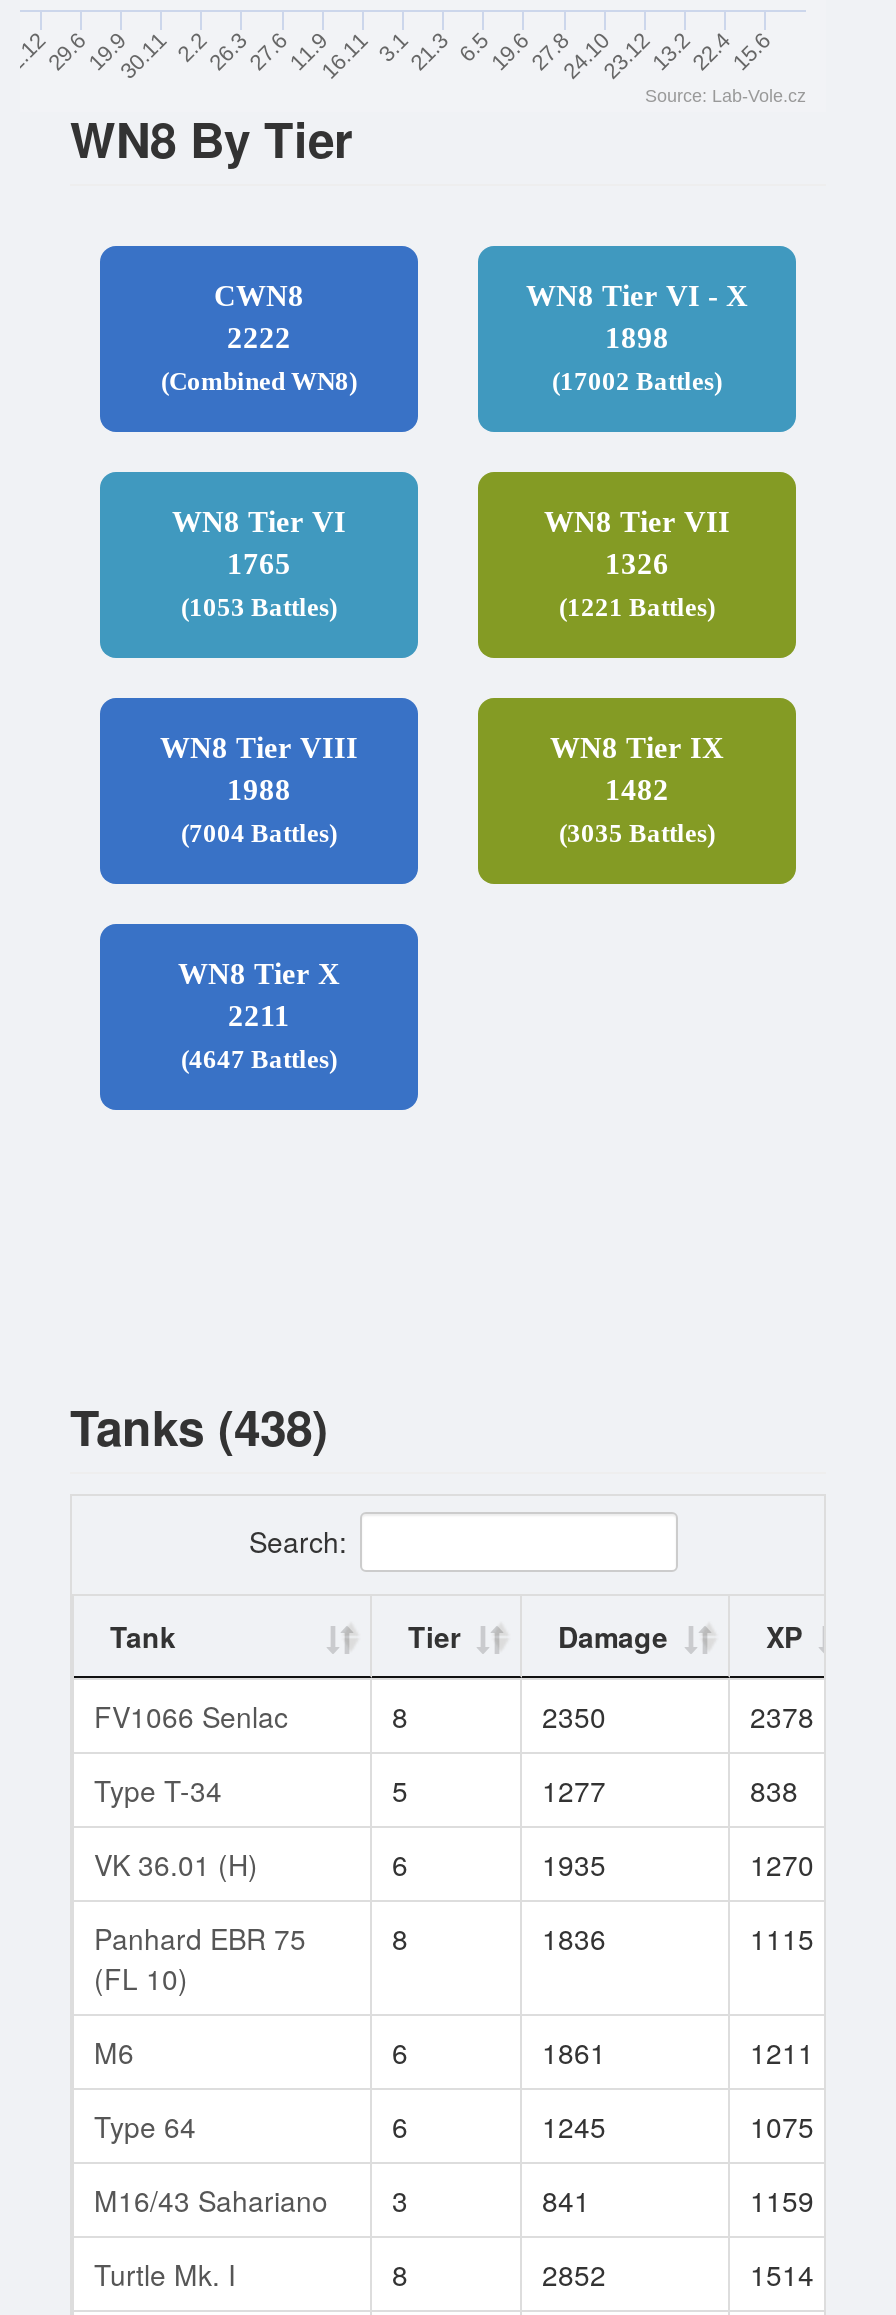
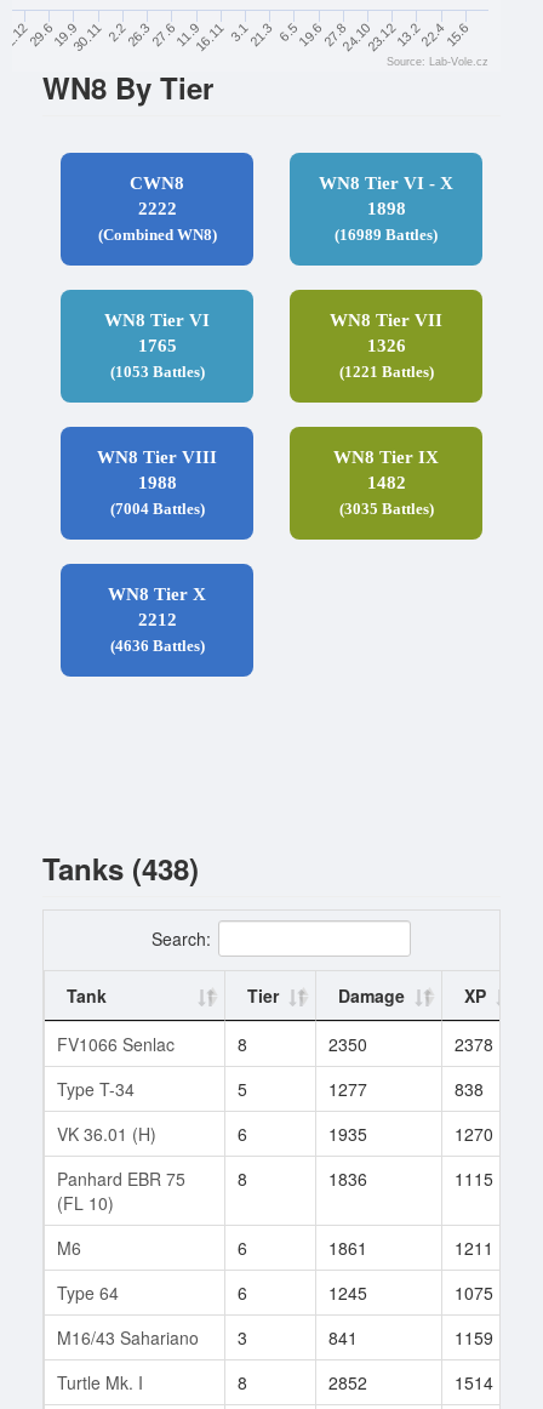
[552,366,722,396] (17002 Battles) -> [335,226,438,244] (16989 Battles)
[228,1000,290,1032] 2211 -> [138,610,176,629] 2212
[181,1044,337,1074] (4647 Battles) -> [110,637,204,655] (4636 Battles)

